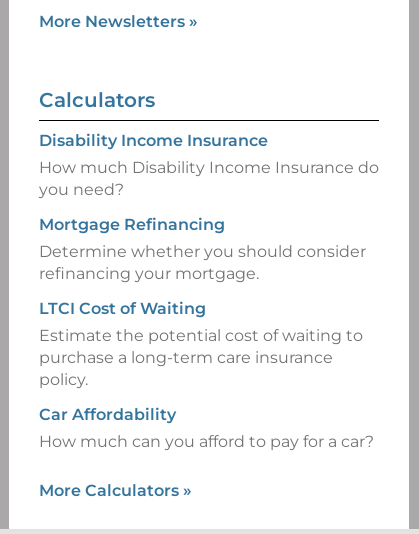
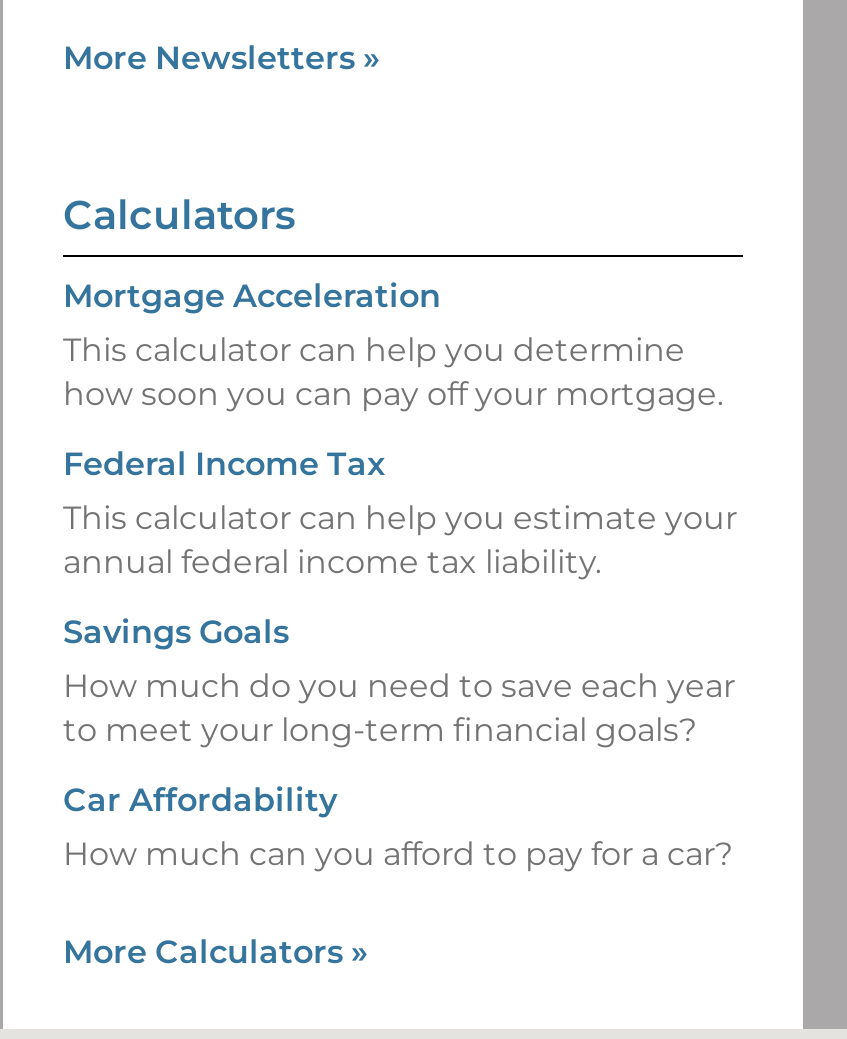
[39,131,379,199] Disability Income Insurance | How much Disability Income Insurance do | you need? -> [63,276,723,412] Mortgage Acceleration | This calculator can help you determine | how soon you can pay off your mortgage.
[39,215,366,283] Mortgage Refinancing | Determine whether you should consider | refinancing your mortgage. -> [63,444,737,580] Federal Income Tax | This calculator can help you estimate your | annual federal income tax liability.
[39,299,363,389] LTCI Cost of Waiting | Estimate the potential cost of waiting to | purchase a long-term care insurance | policy. -> [63,612,735,748] Savings Goals | How much do you need to save each year | to meet your long-term financial goals?

